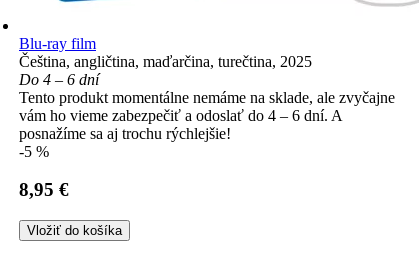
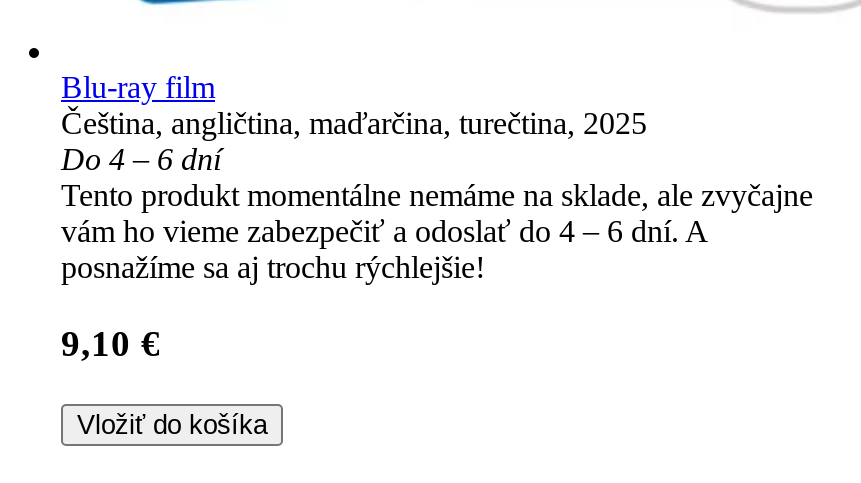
[19,143,69,200] -5 % | 8,95 € -> [61,323,161,365] 9,10 €

